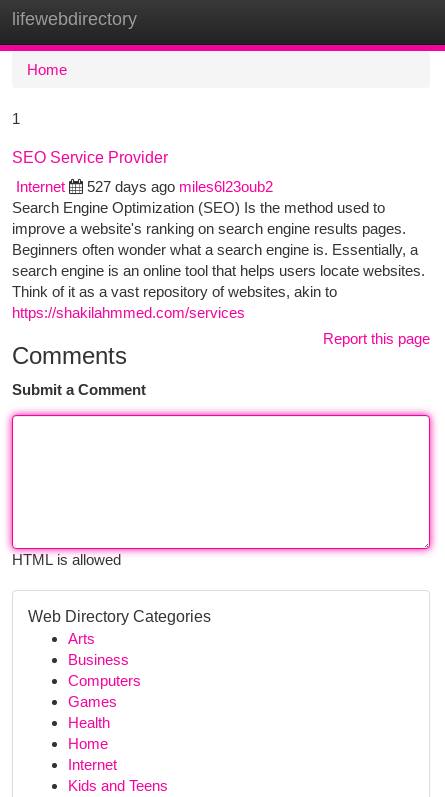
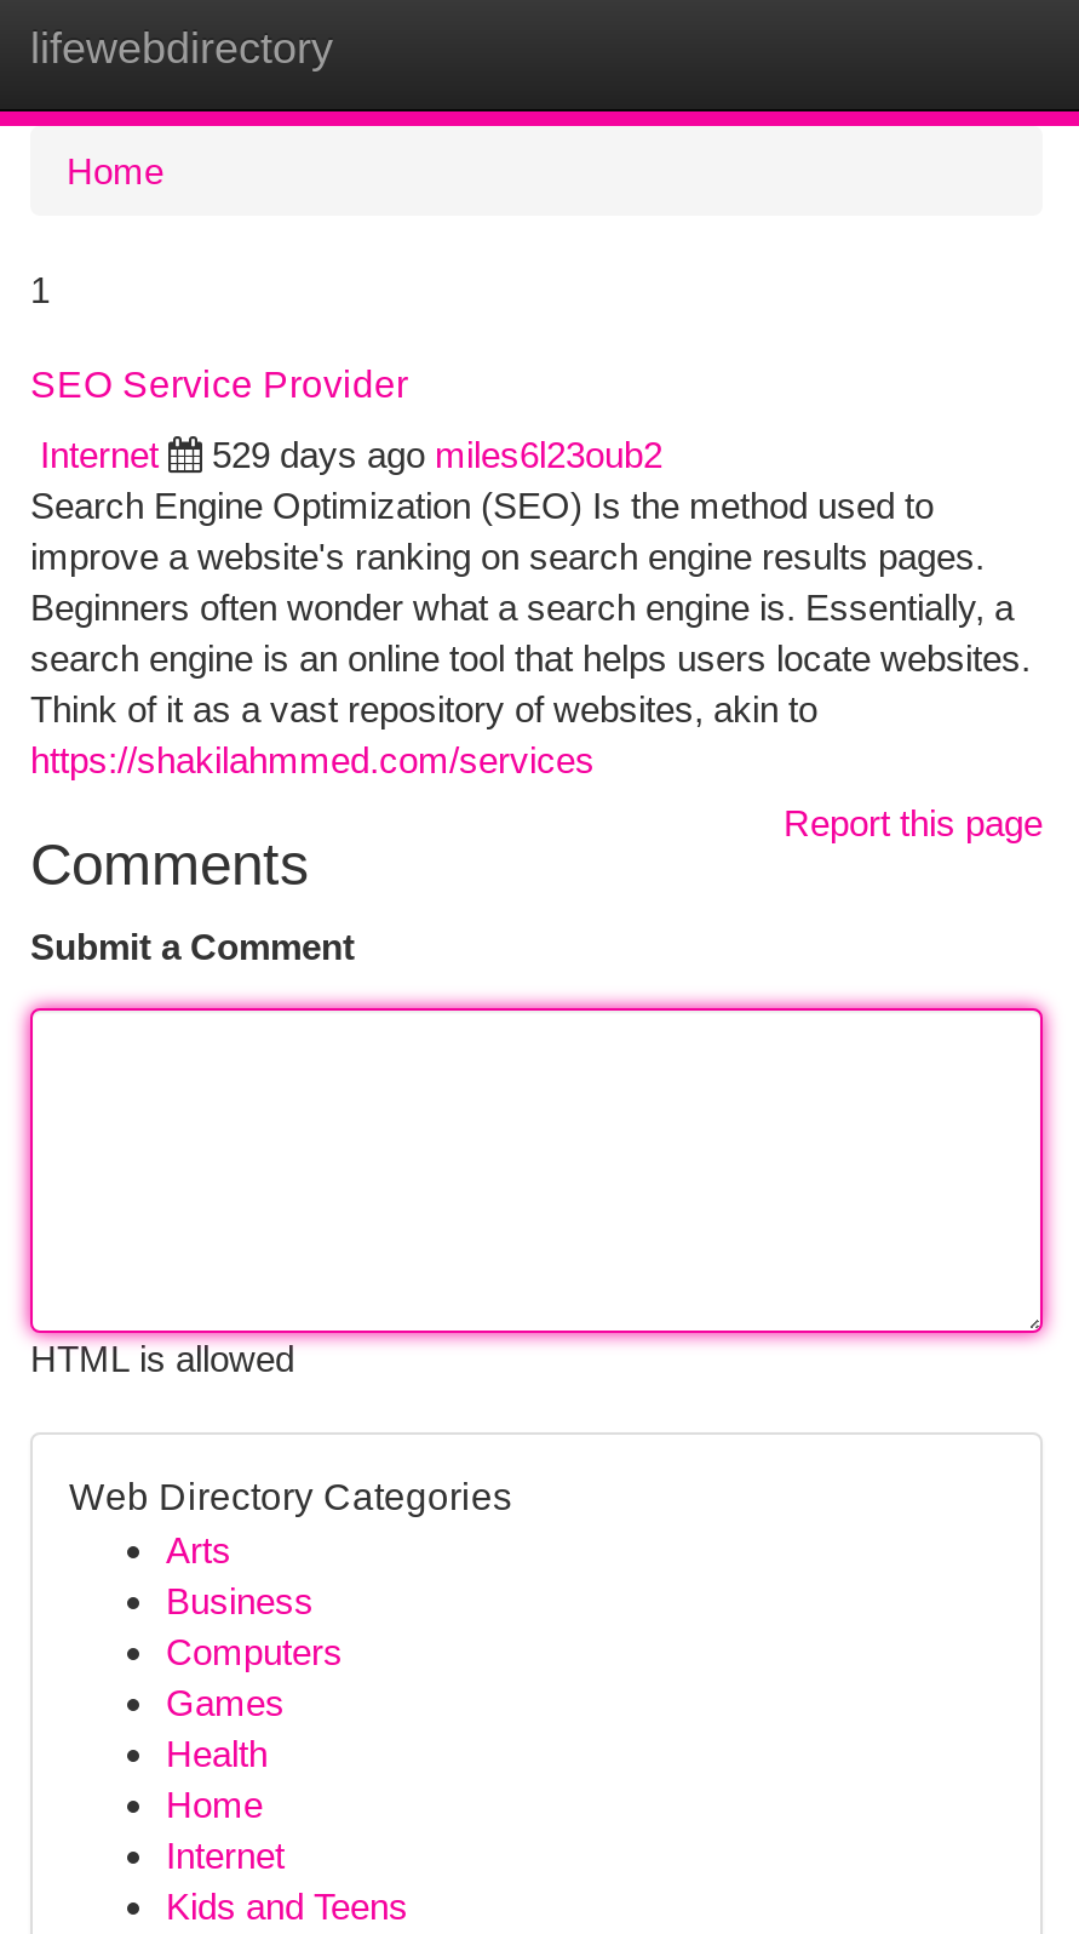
[87,178,273,195] 527 days ago miles6l23oub2 -> [212,434,662,475] 529 days ago miles6l23oub2

